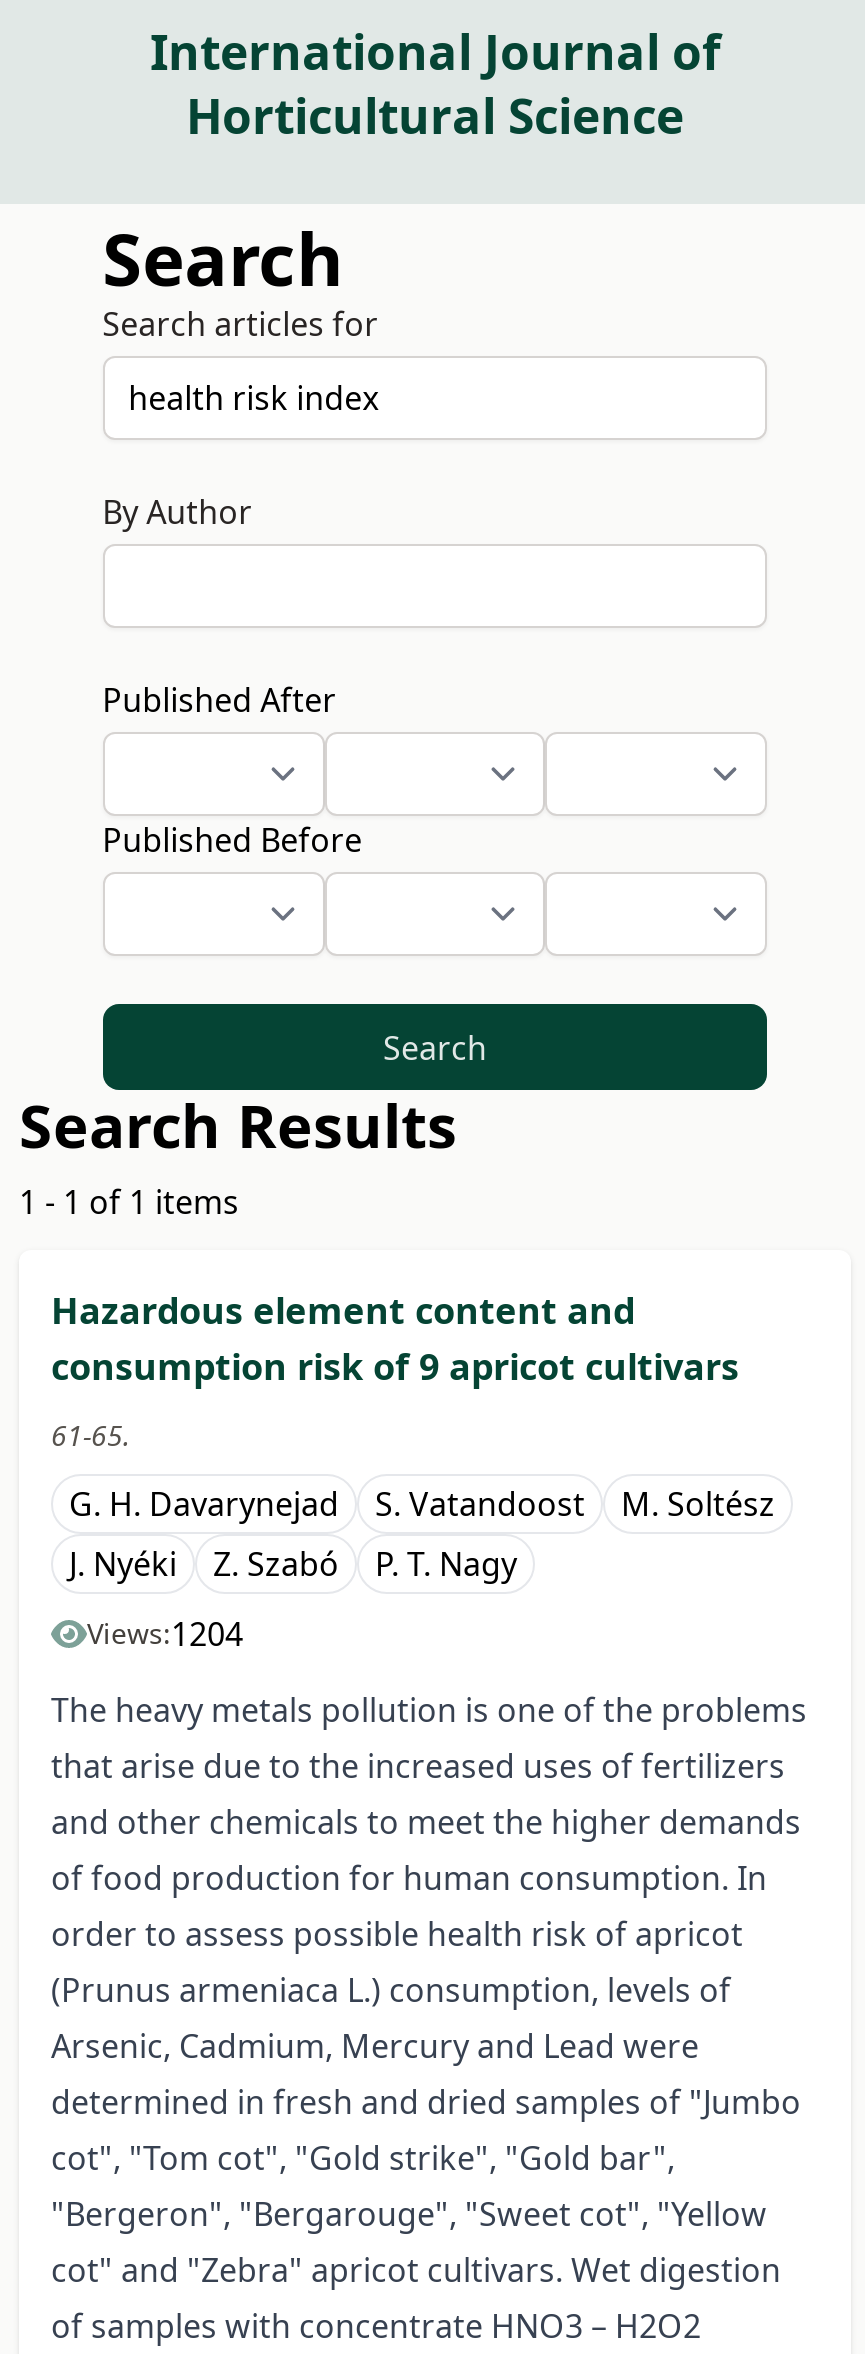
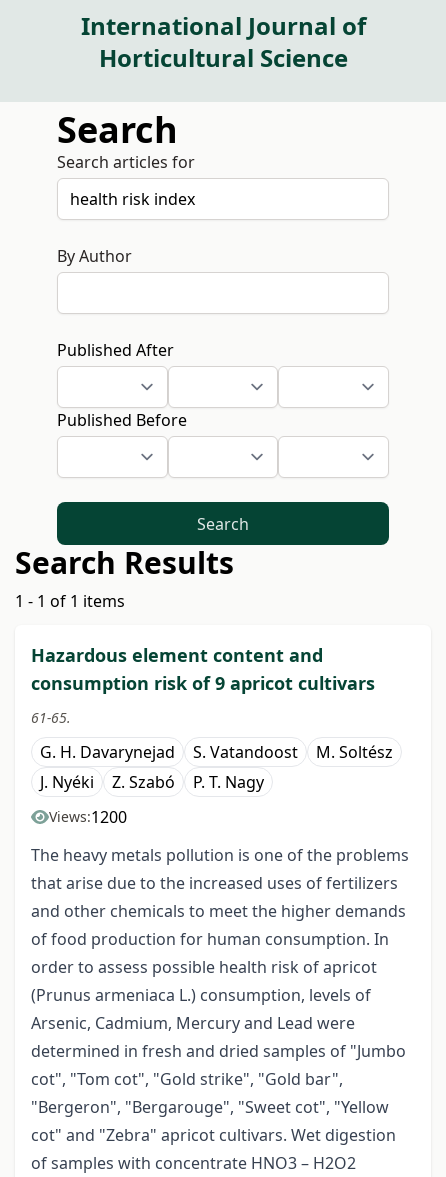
[87,1612,243,1656] Views:1204 -> [49,806,127,828] Views:1200

